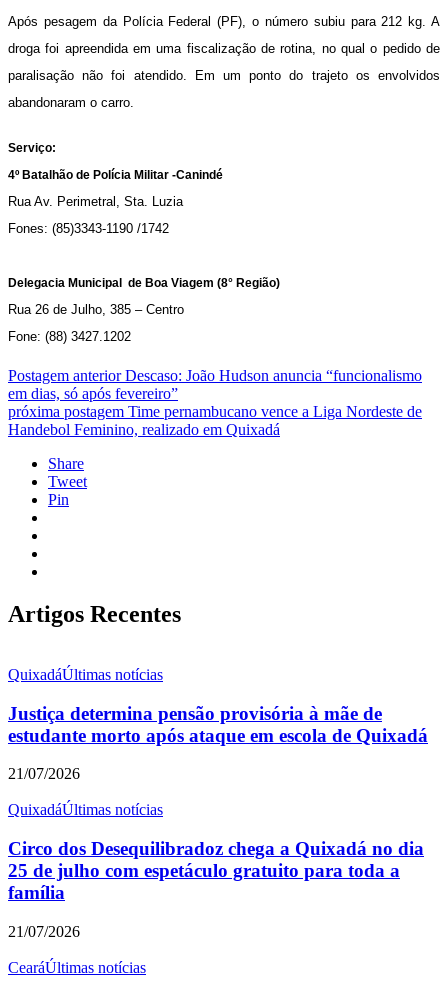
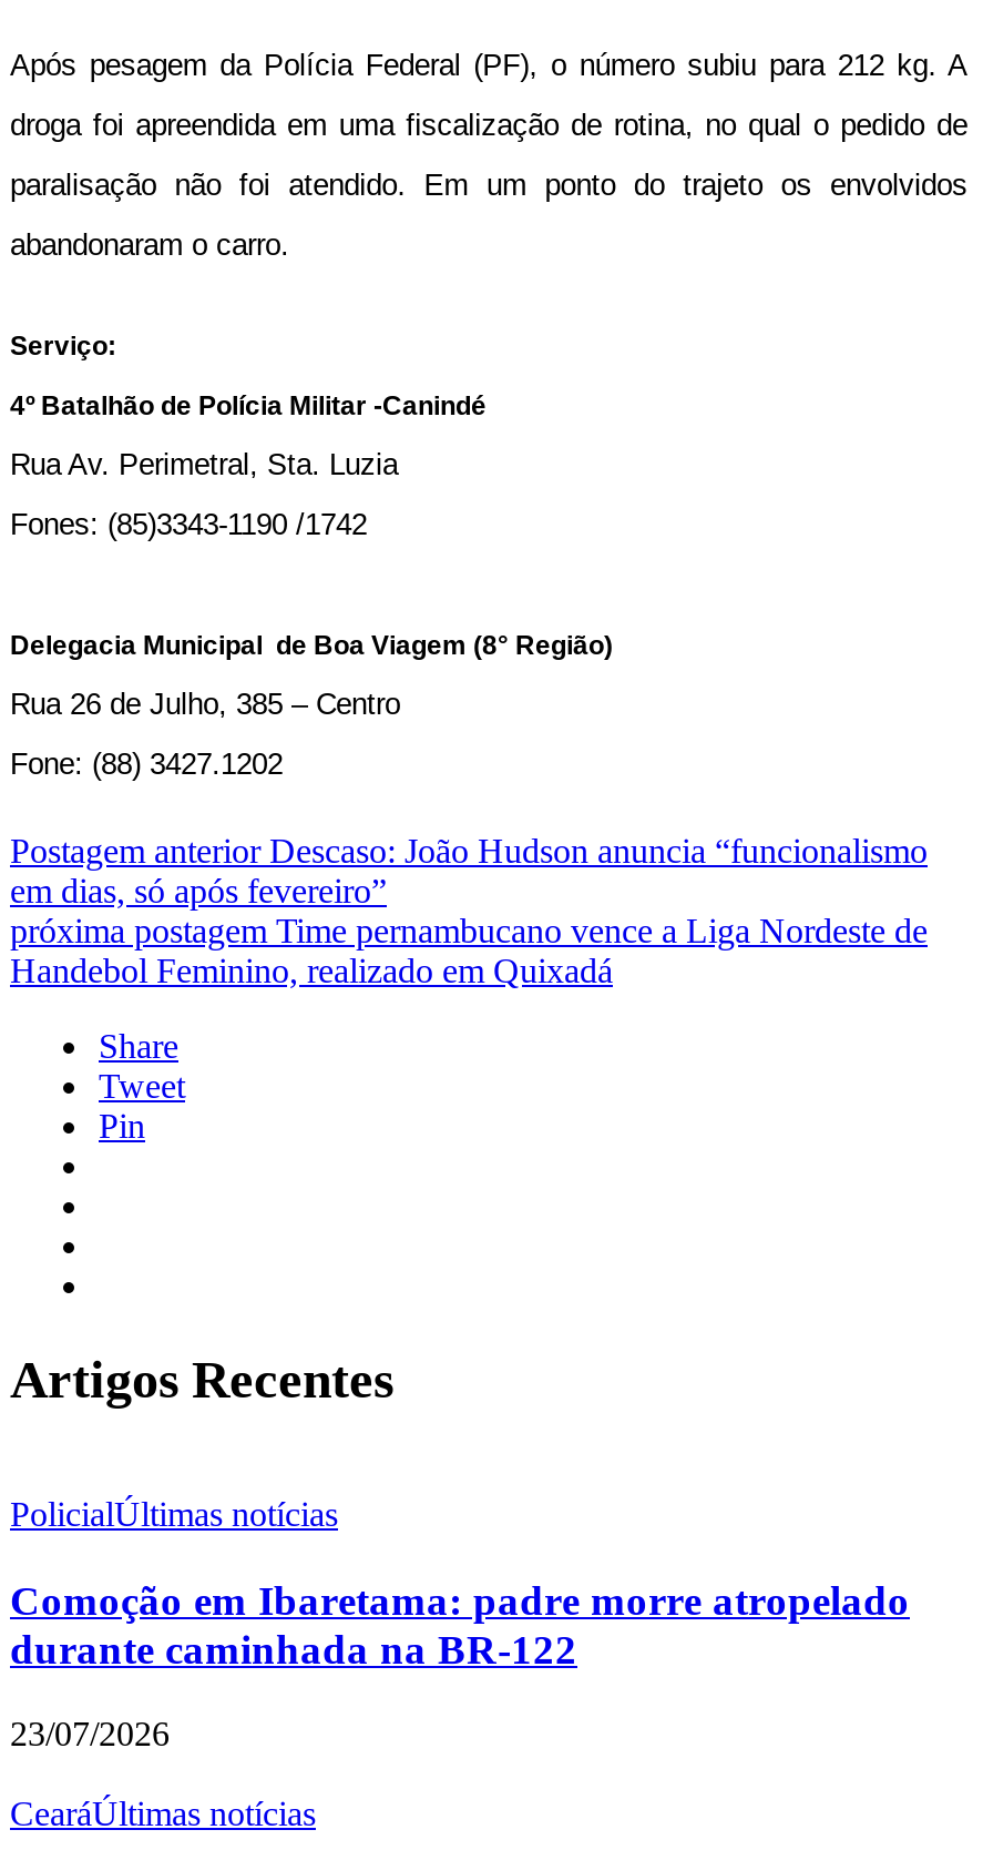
[8,666,428,940] QuixadáÚltimas notícias | Justiça determina pensão provisória à mãe de | estudante morto após ataque em escola de Quixadá | 21/07/2026 | QuixadáÚltimas notícias | Circo dos Desequilibradoz chega a Quixadá no dia | 25 de julho com espetáculo gratuito para toda a | família | 21/07/2026 -> [10,1495,910,1753] PolicialÚltimas notícias | Comoção em Ibaretama: padre morre atropelado | durante caminhada na BR-122 | 23/07/2026

